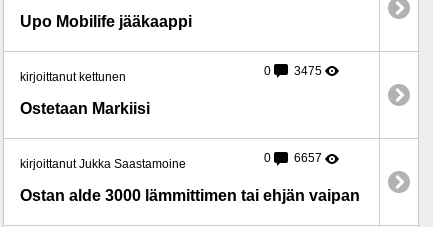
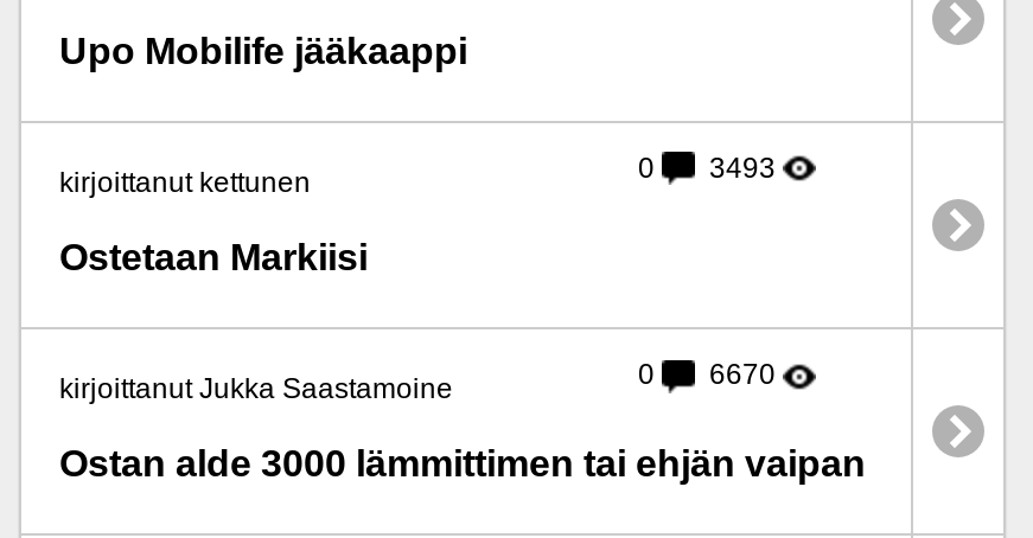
[288,64,325,78] 3475 -> [695,151,783,184] 3493
[264,151,325,165] 0 6657 -> [638,357,783,390] 0 6670

